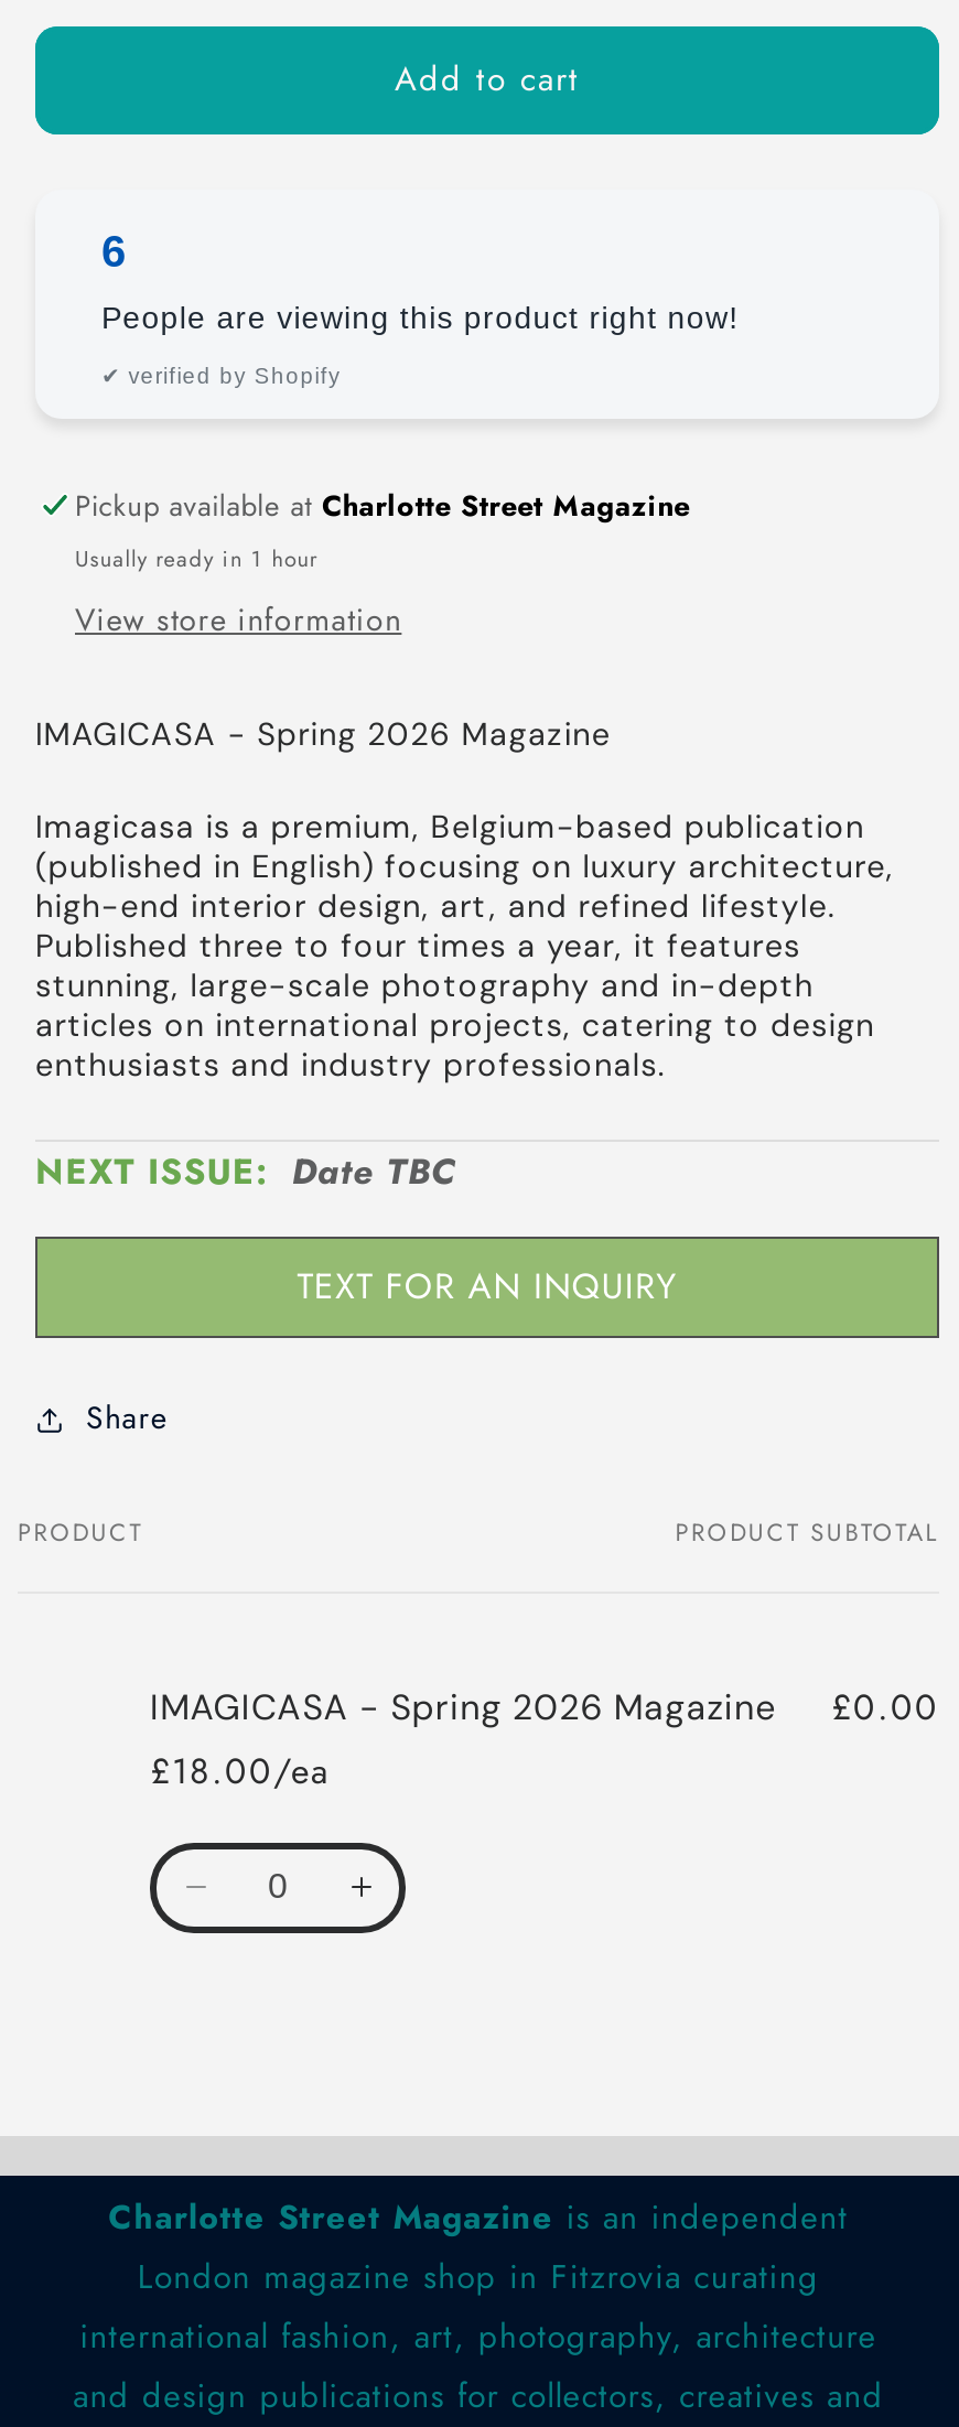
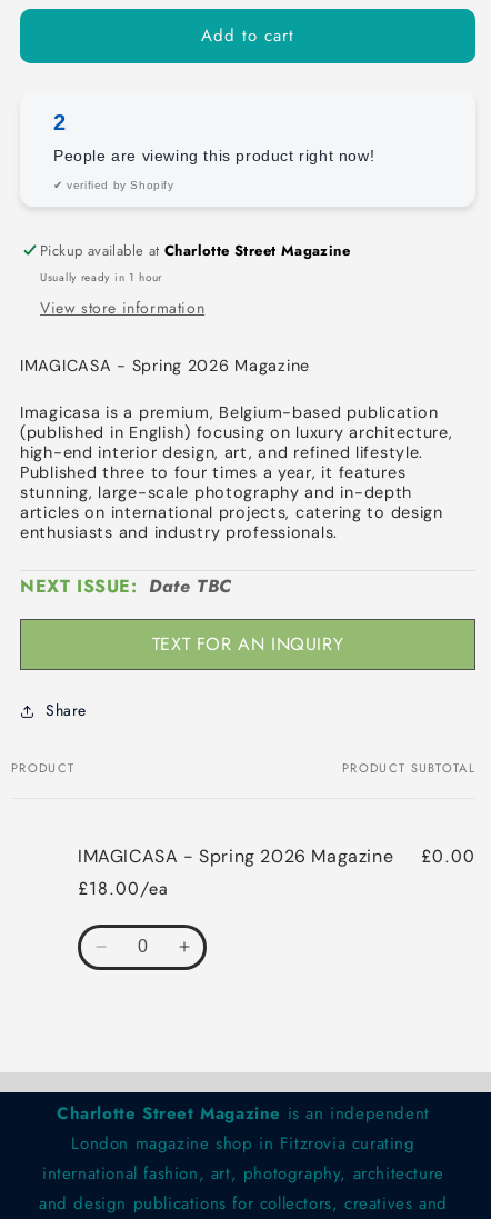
[101,226,127,275] 6 -> [53,110,66,134] 2

